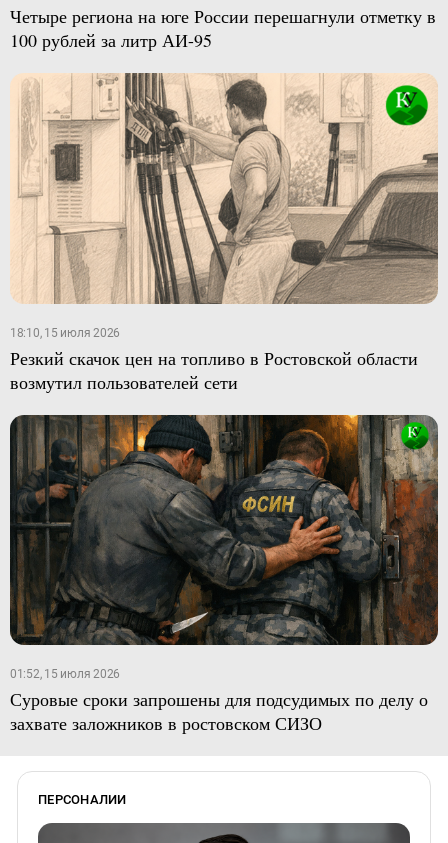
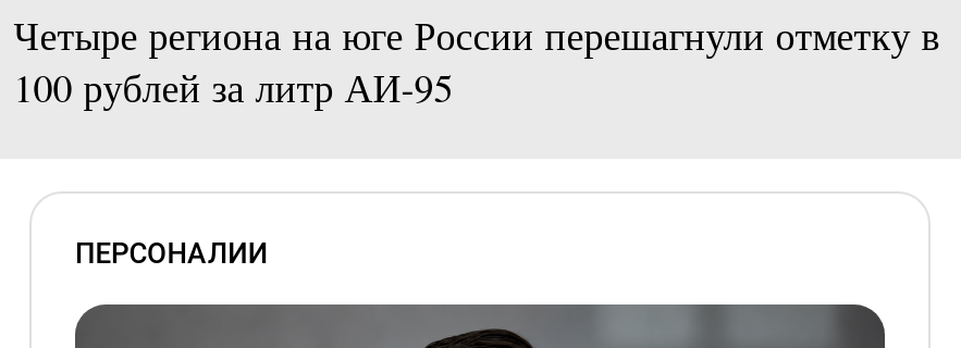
[10,72,439,394] [image] | 18:10, 15 июля 2026 | Резкий скачок цен на топливо в Ростовской области | возмутил пользователей сети -> none
[9,414,439,735] [image] | 01:52, 15 июля 2026 | Суровые сроки запрошены для подсудимых по делу о | захвате заложников в ростовском СИЗО -> none

